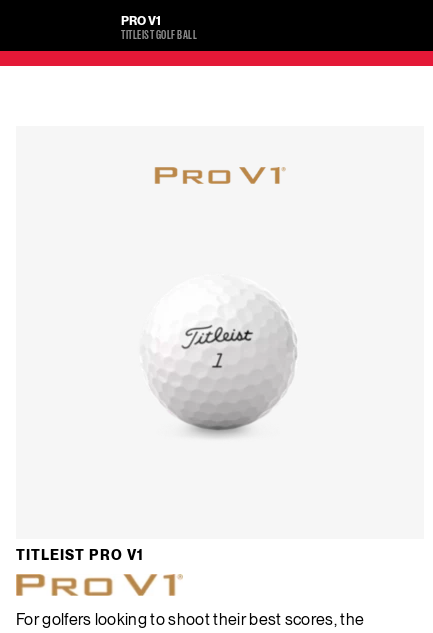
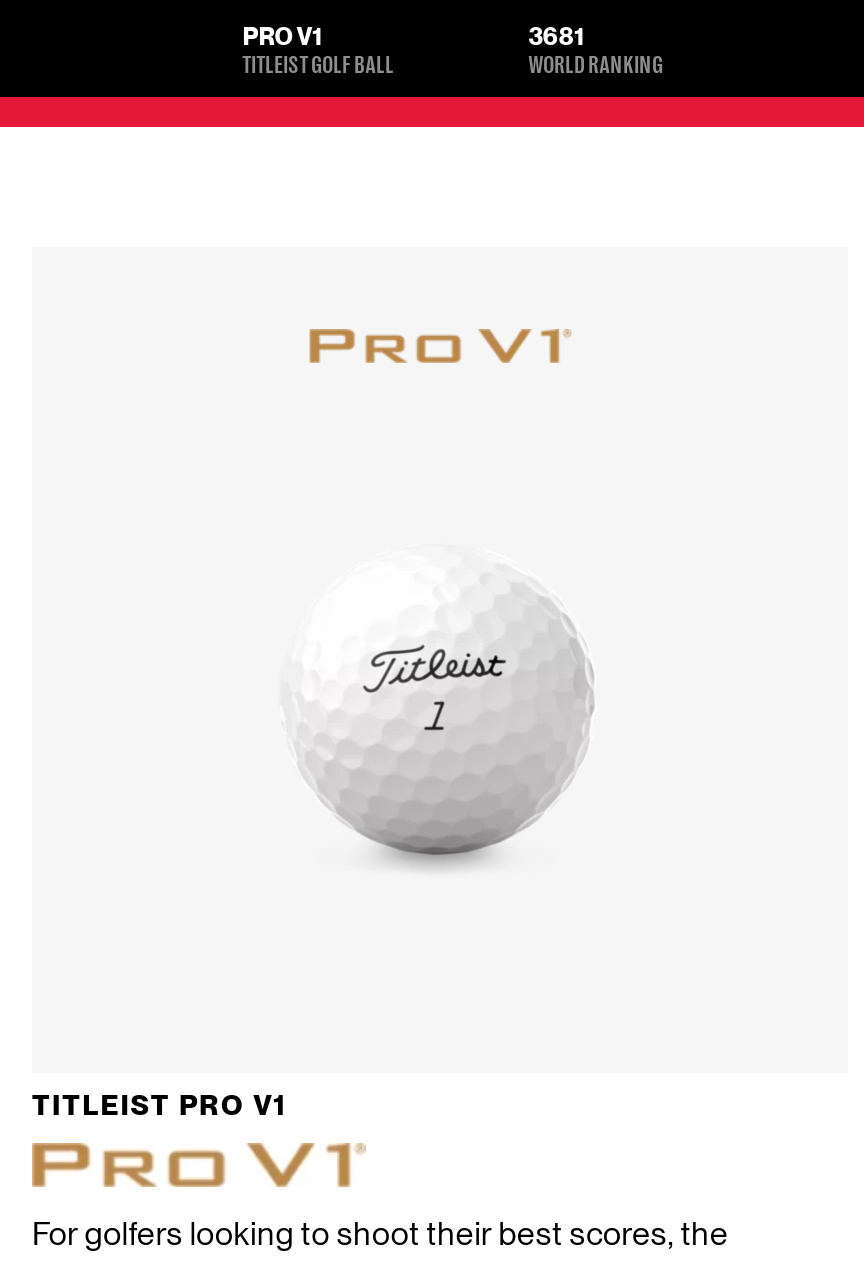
none -> [528,27,663,79] 3681 | WORLD RANKING

